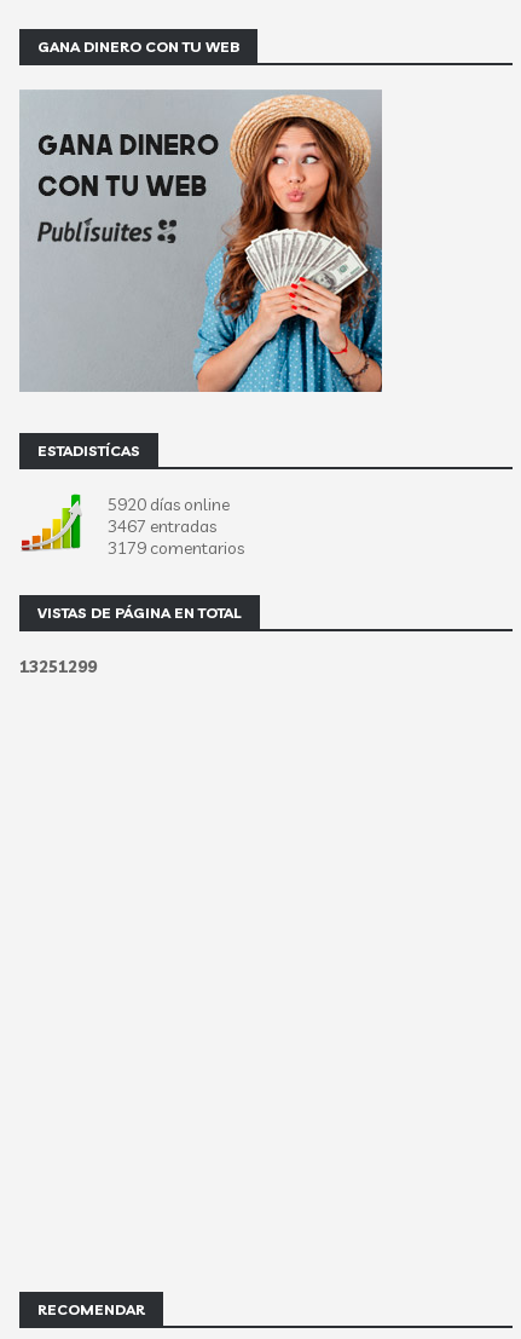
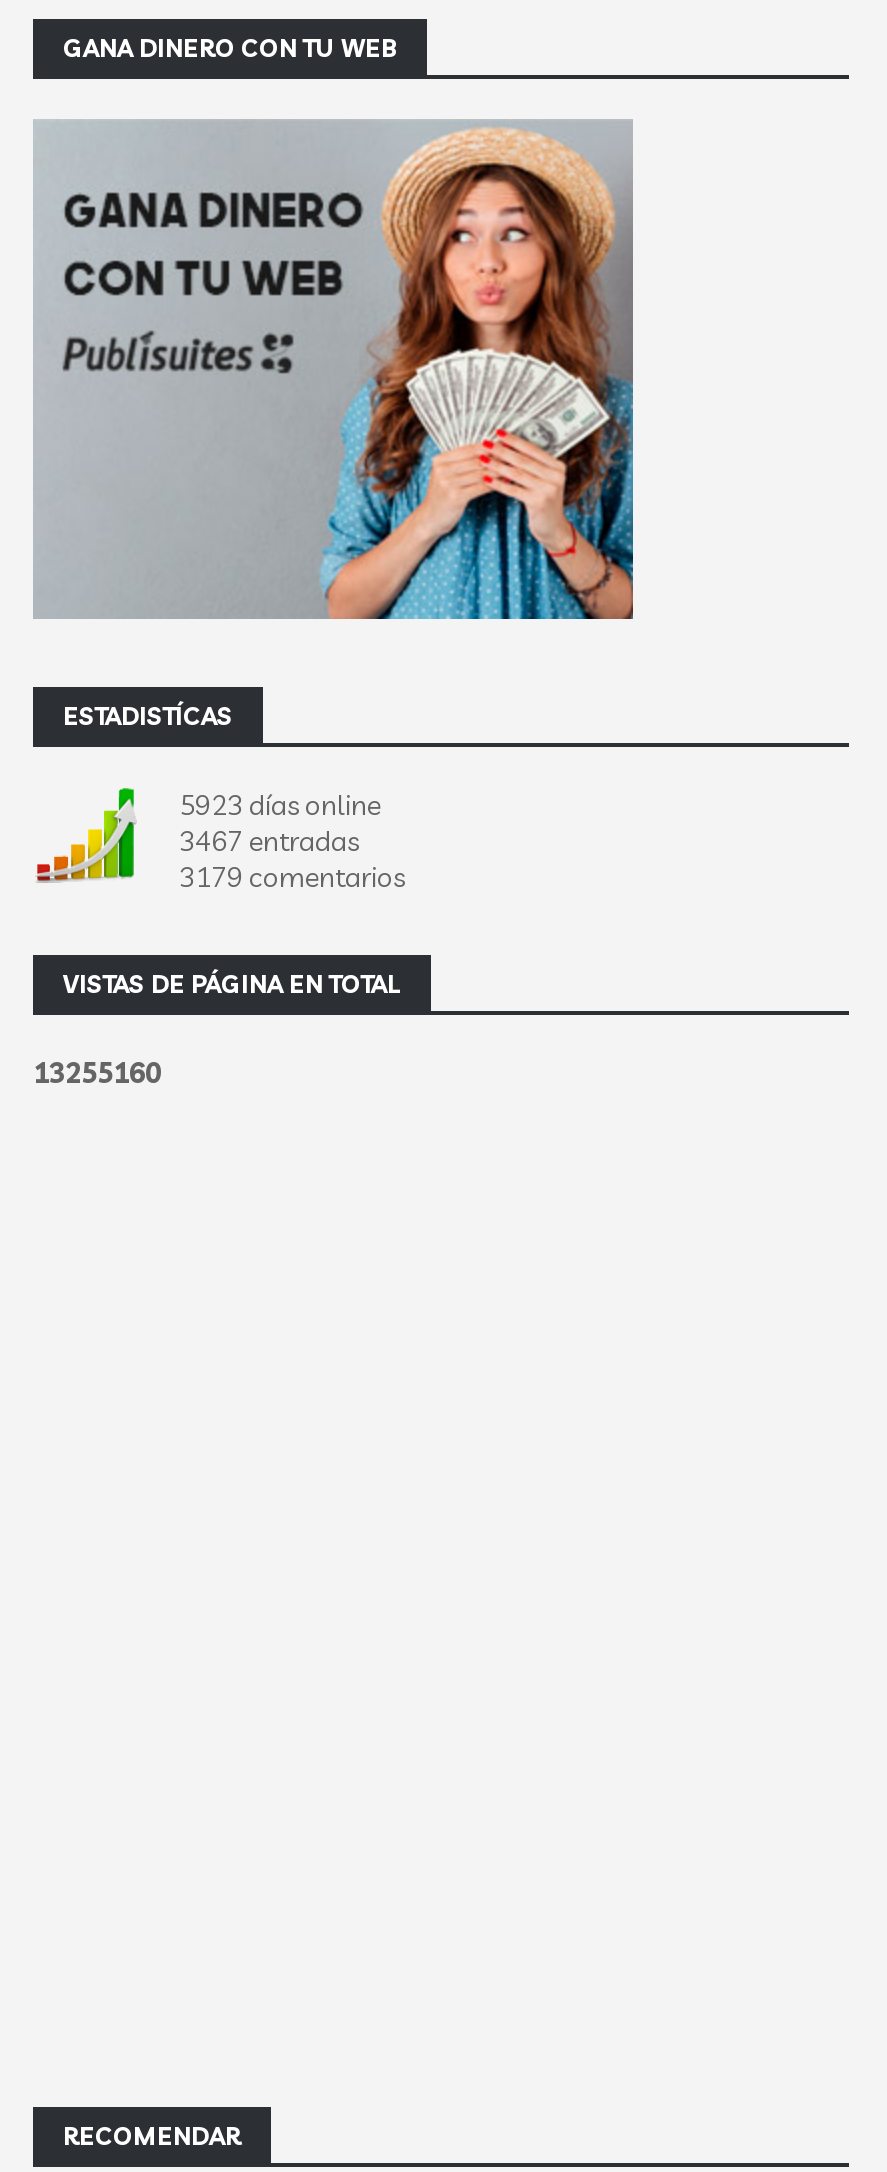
[108,494,230,515] 5920 días online -> [179,787,381,823] 5923 días online
[19,656,97,677] 13251299 -> [33,1055,161,1091] 13255160

